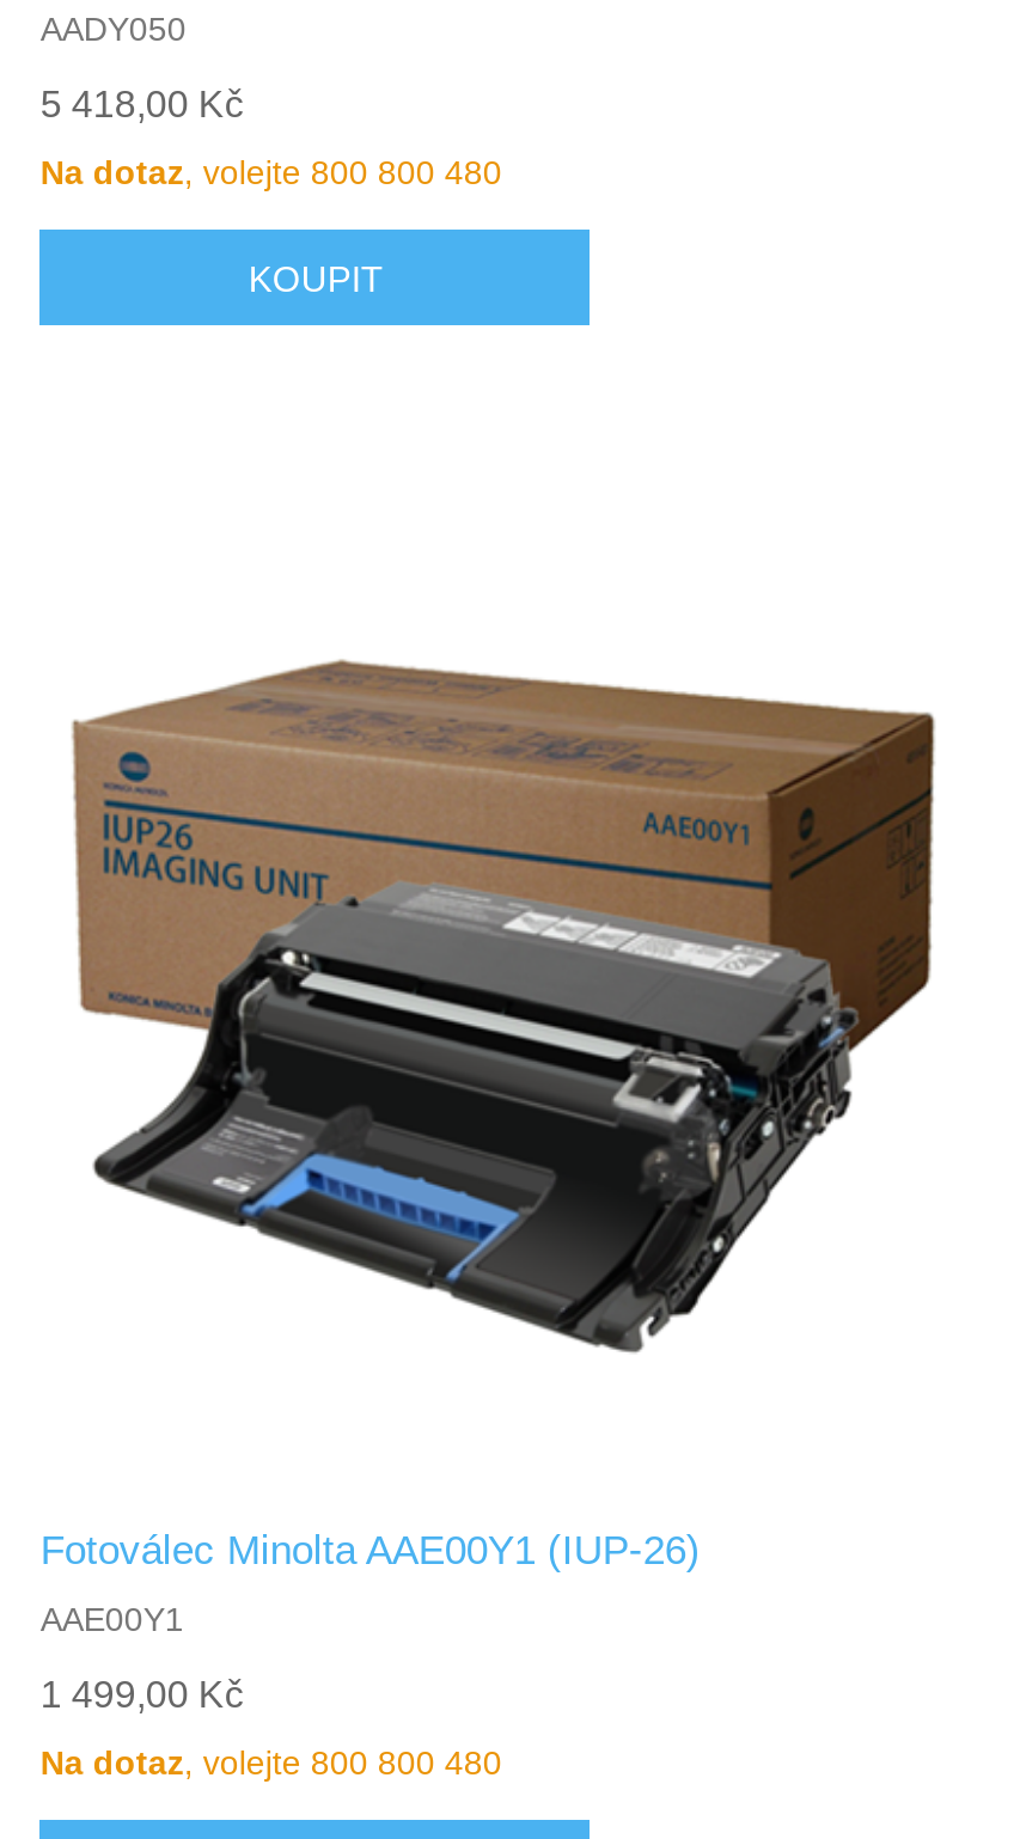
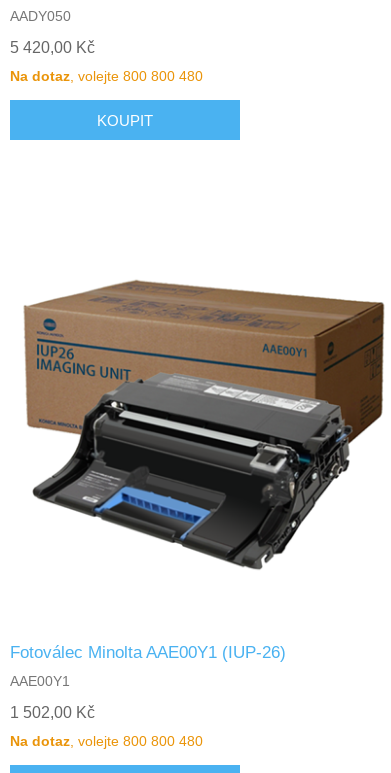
[40,84,244,125] 5 418,00 Kč -> [10,39,95,56] 5 420,00 Kč
[40,1675,244,1716] 1 499,00 Kč -> [10,704,95,721] 1 502,00 Kč

